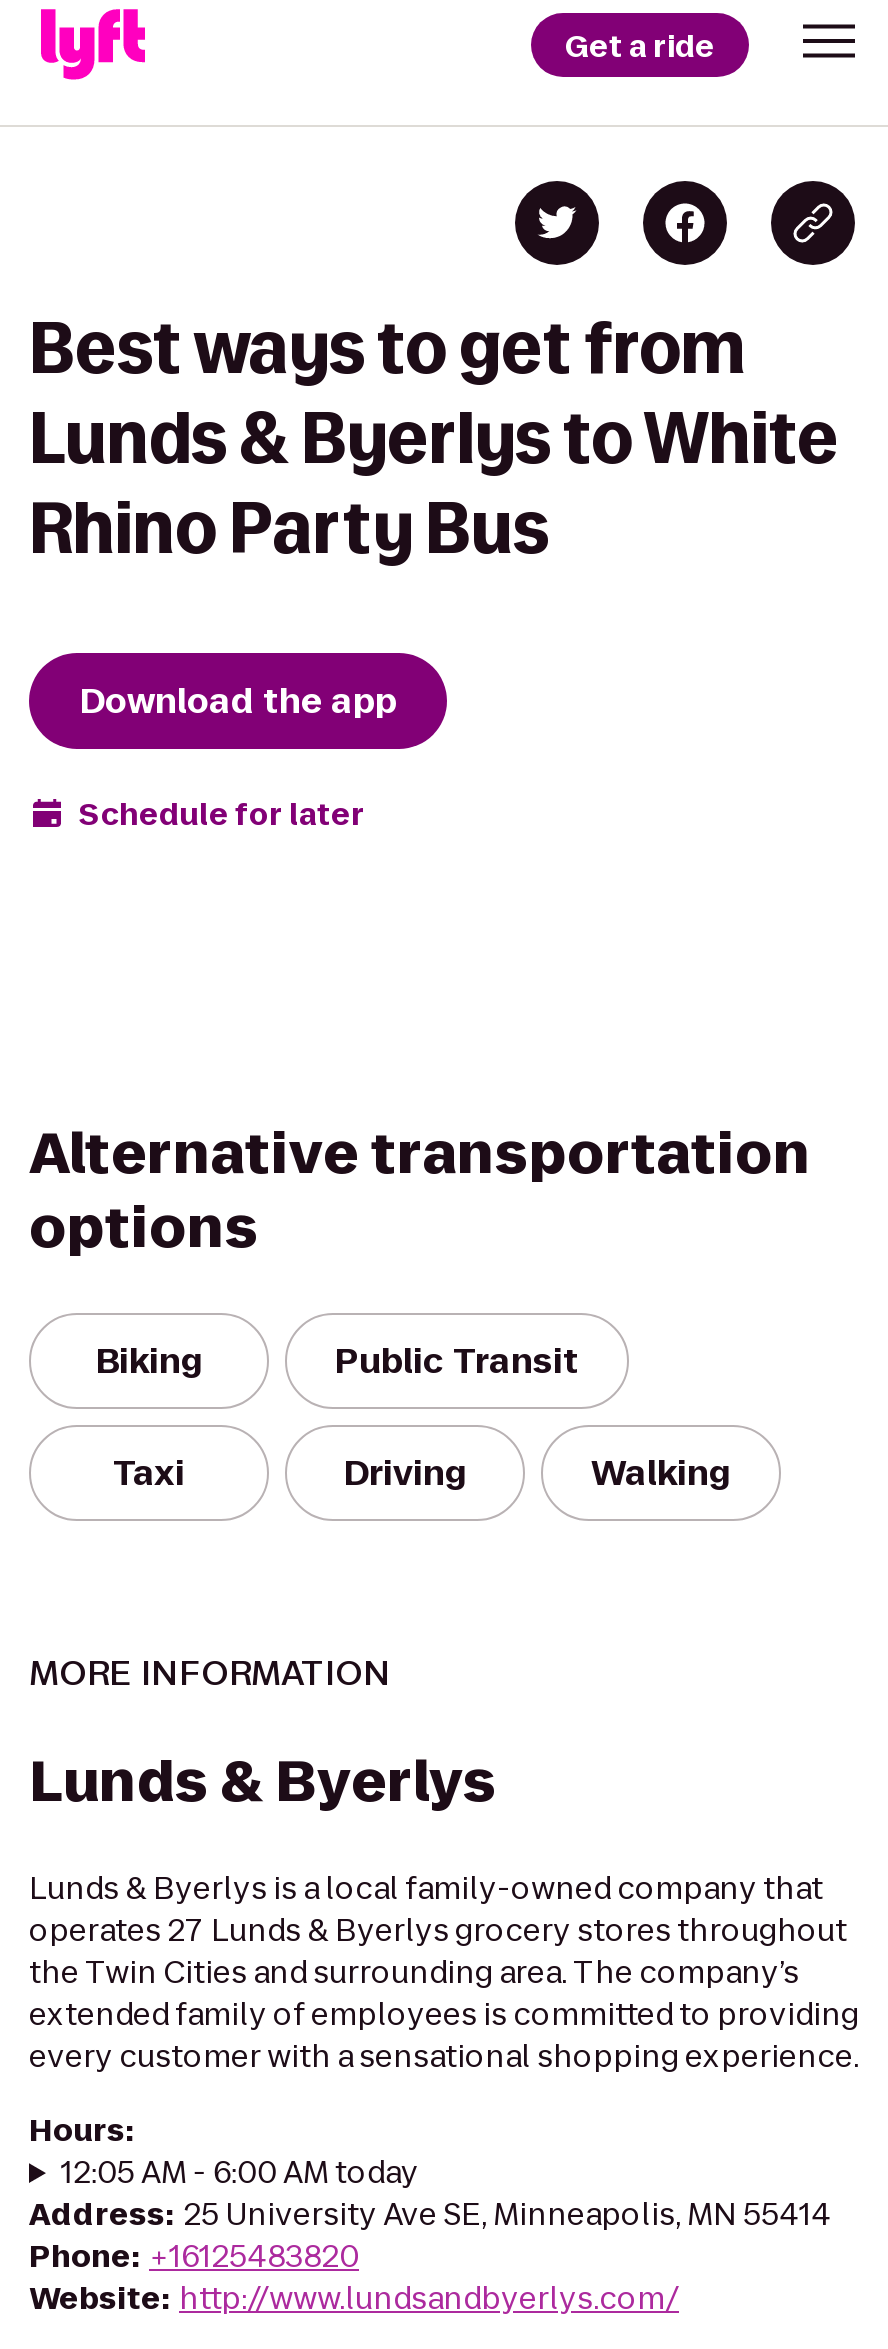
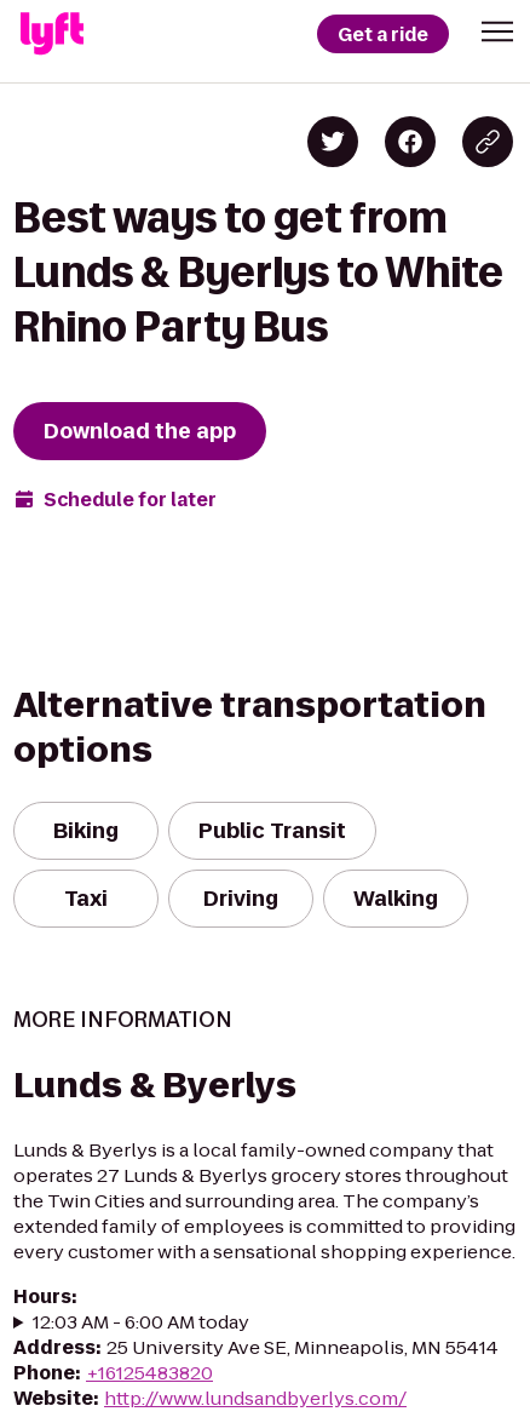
[61,2151,419,2193] 12:05 AM - 6:00 AM today -> [33,1309,249,1335] 12:03 AM - 6:00 AM today

